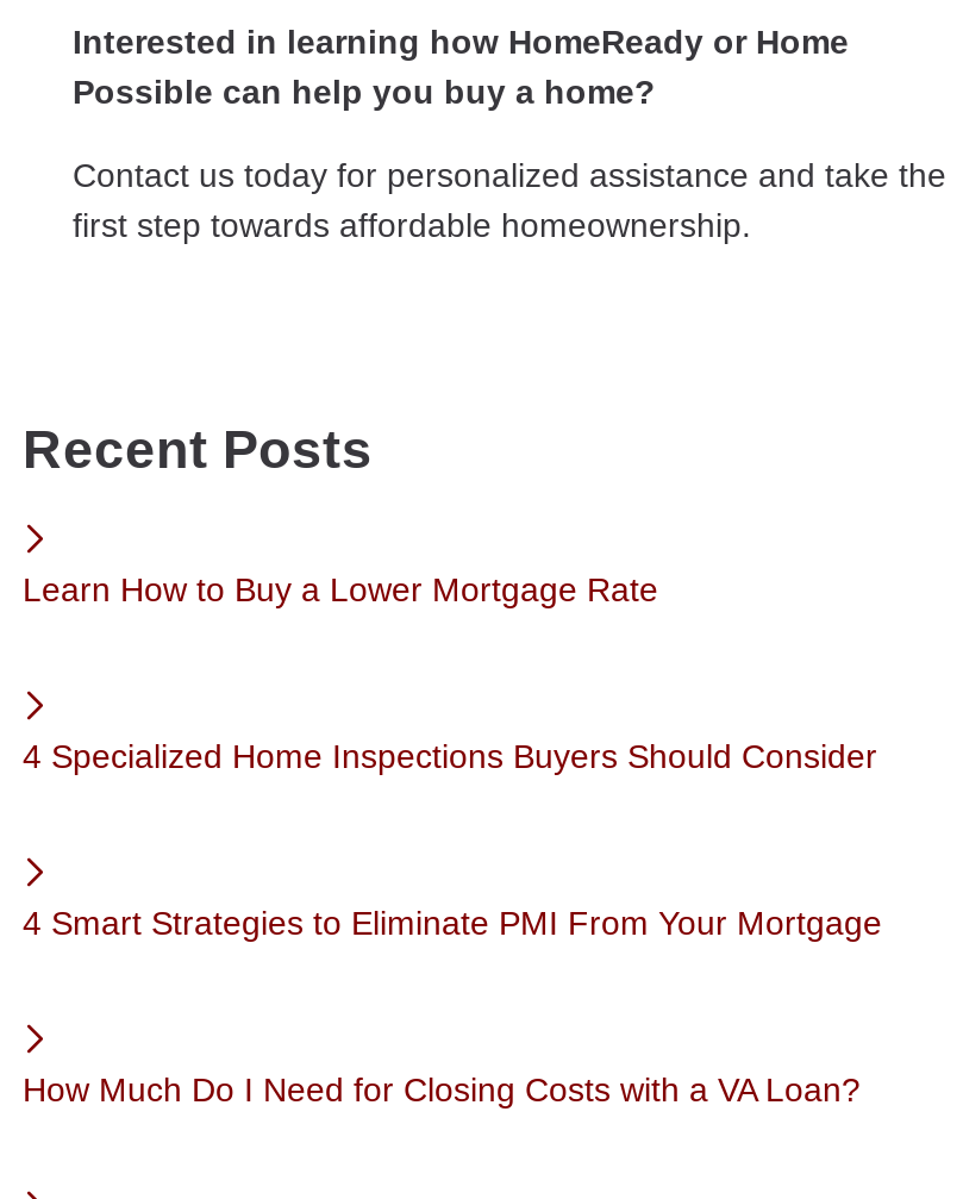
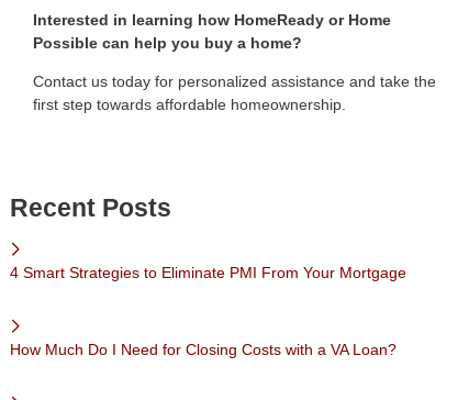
[23,570,658,608] Learn How to Buy a Lower Mortgage Rate -> none
[23,737,877,775] 4 Specialized Home Inspections Buyers Should Consider -> none

